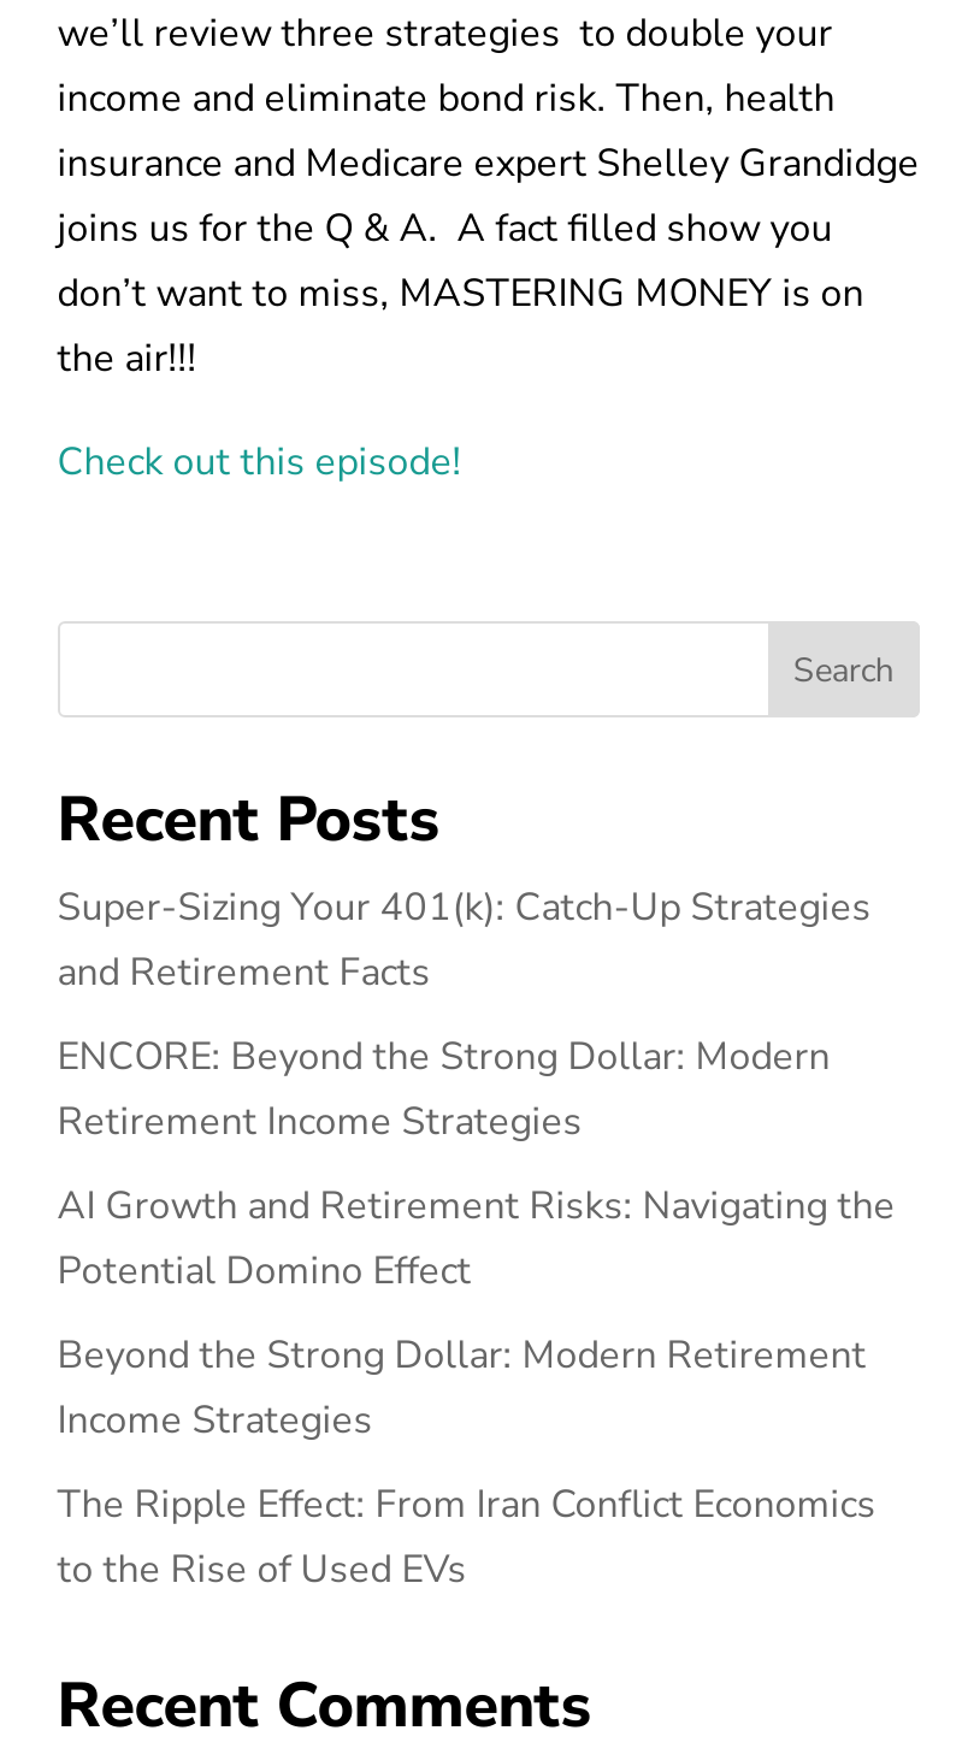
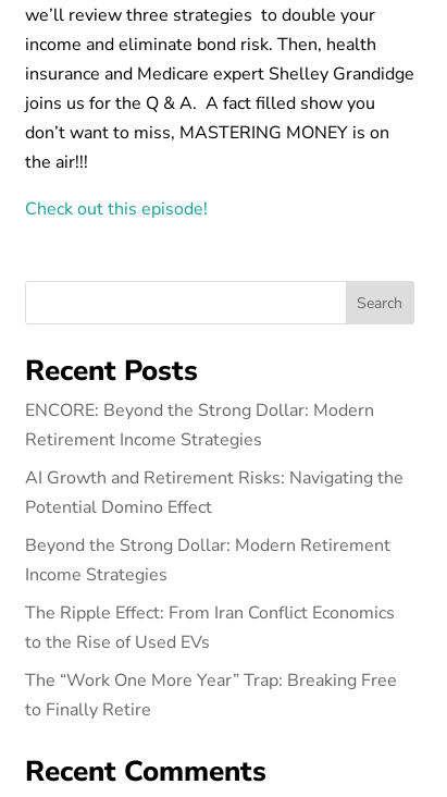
[57,882,871,1000] Super-Sizing Your 401(k): Catch-Up Strategies | and Retirement Facts -> none
moved [57,1031,895,1597] -> [25,399,403,655]: ENCORE: Beyond the Strong Dollar: Modern | Retirement Income Strategies | AI Growth and Retirement Risks: Navigating the | Potential Domino Effect | Beyond the Strong Dollar: Modern Retirement | Income Strategies | The Ripple Effect: From Iran Conflict Economics | to the Rise of Used EVs
none -> [25,669,397,722] The “Work One More Year” Trap: Breaking Free | to Finally Retire

